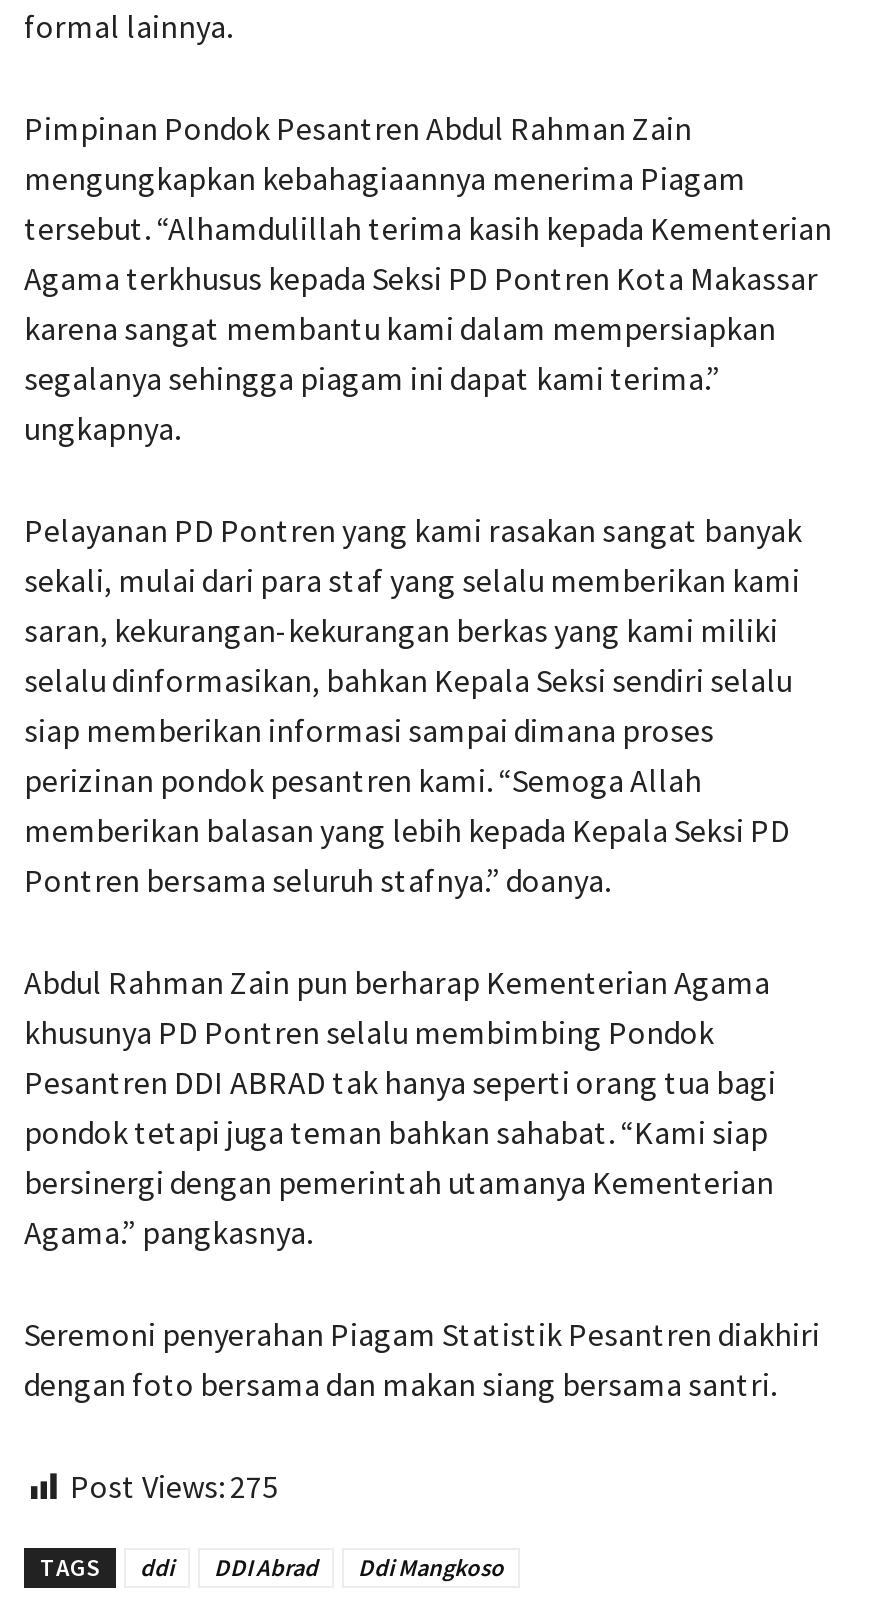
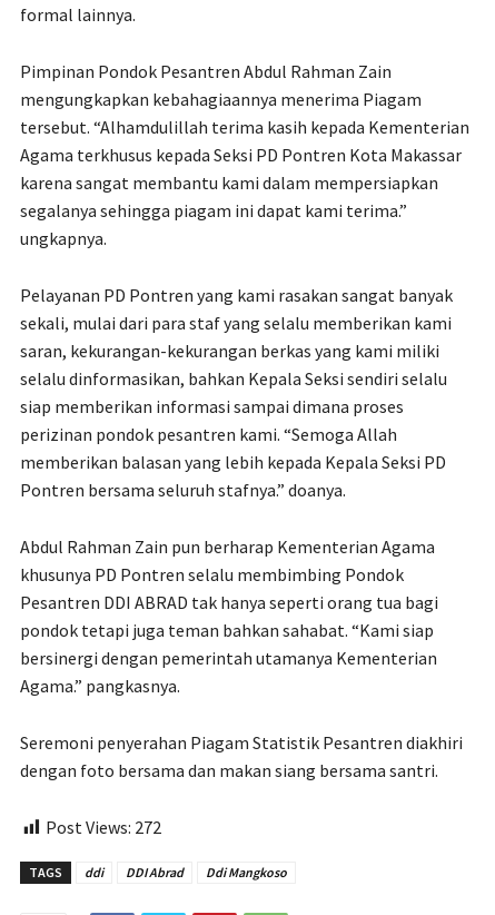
[70,1466,278,1506] Post Views: 275 -> [46,816,161,838] Post Views: 272

